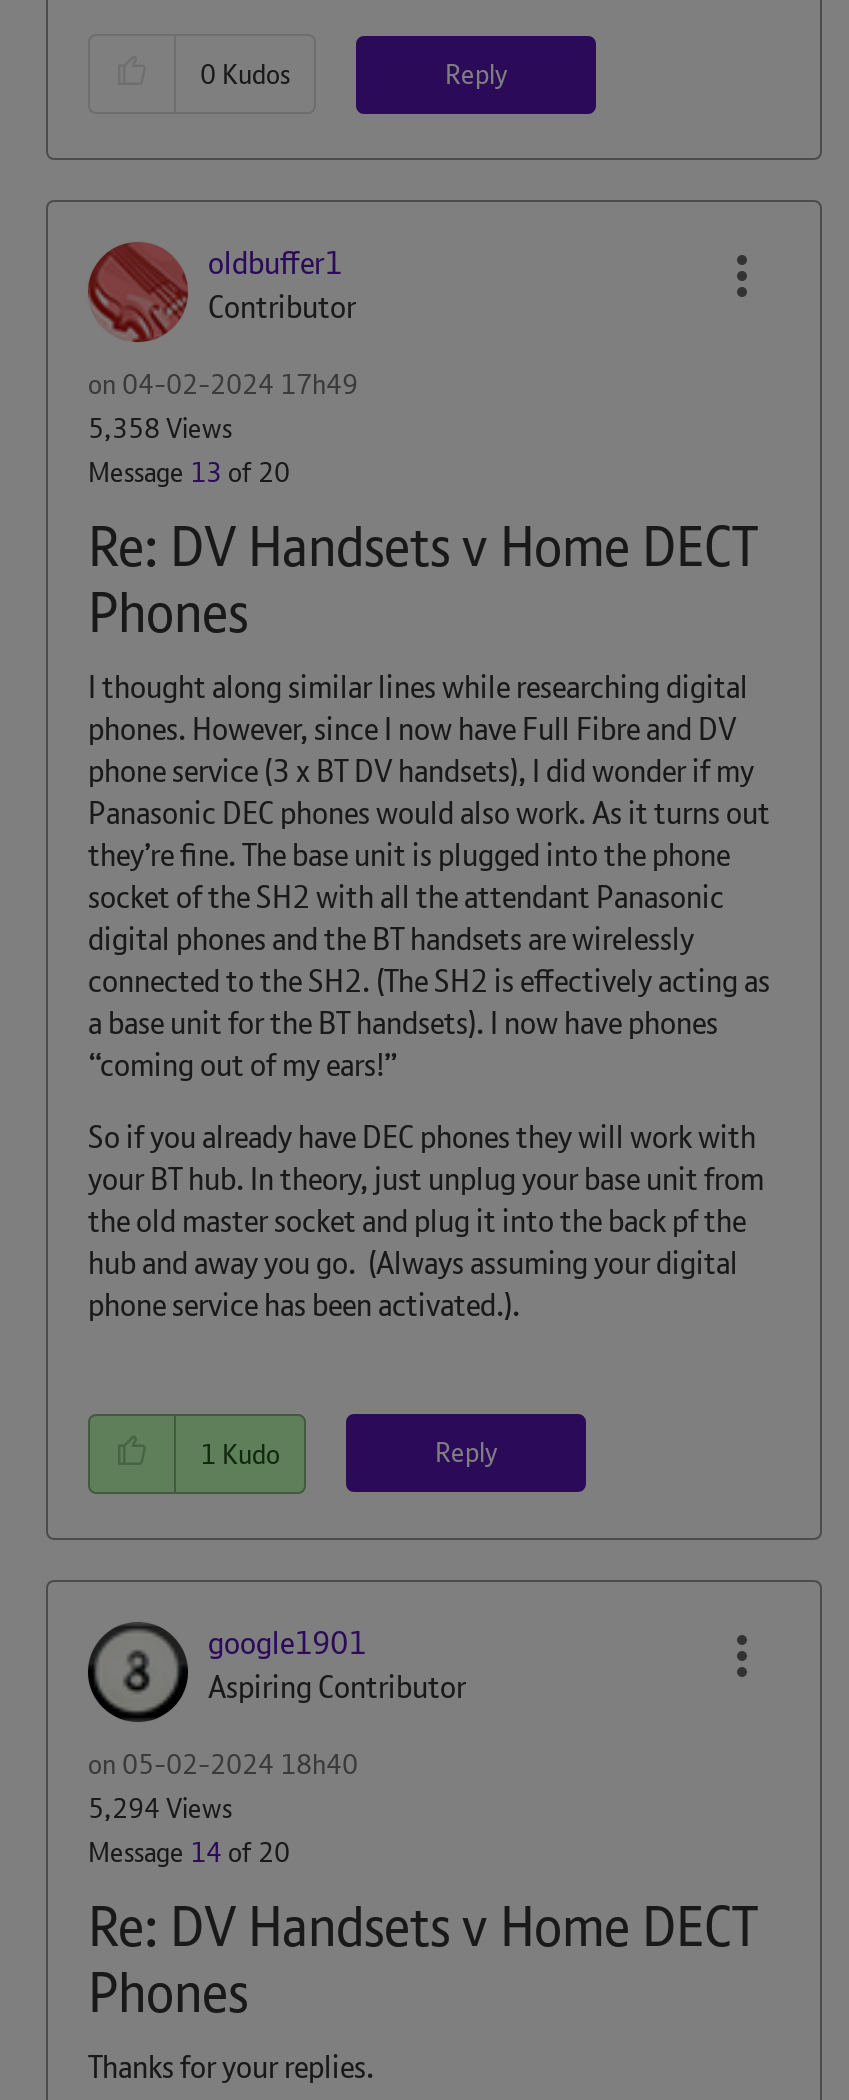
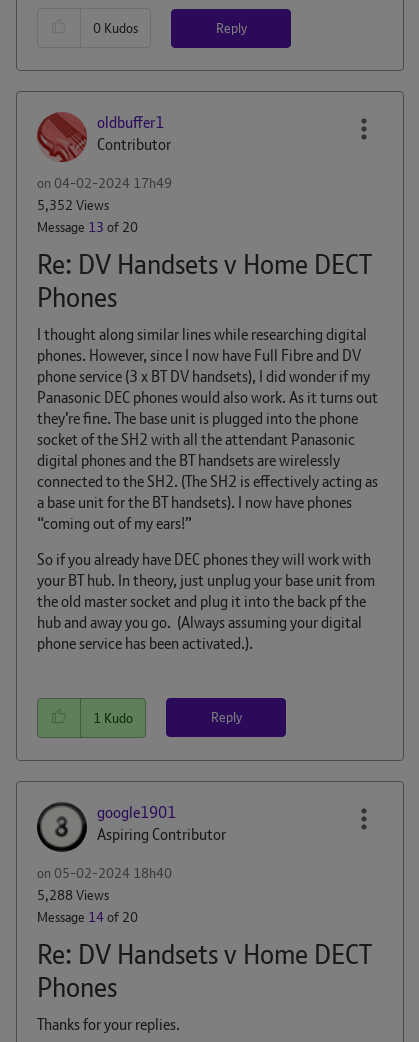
[88,410,232,446] 5,358 Views -> [37,196,109,214] 5,352 Views
[88,1789,232,1825] 5,294 Views -> [37,885,109,903] 5,288 Views

